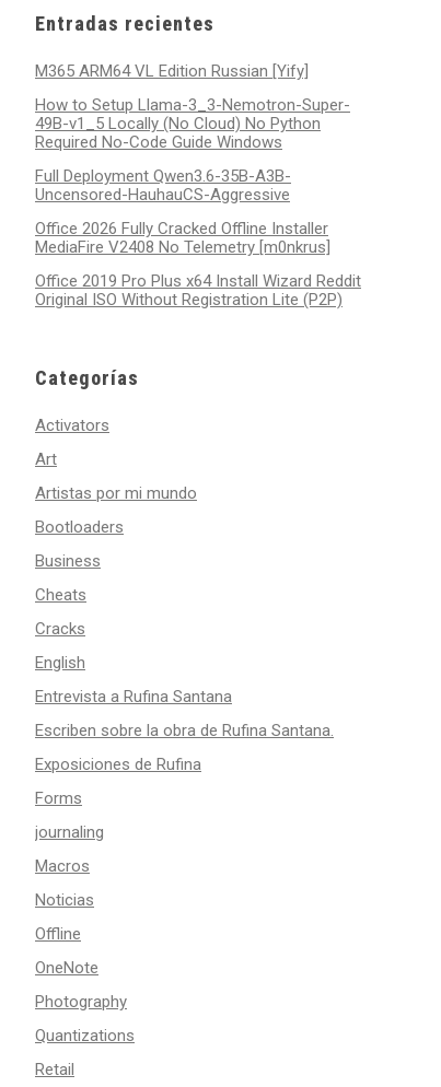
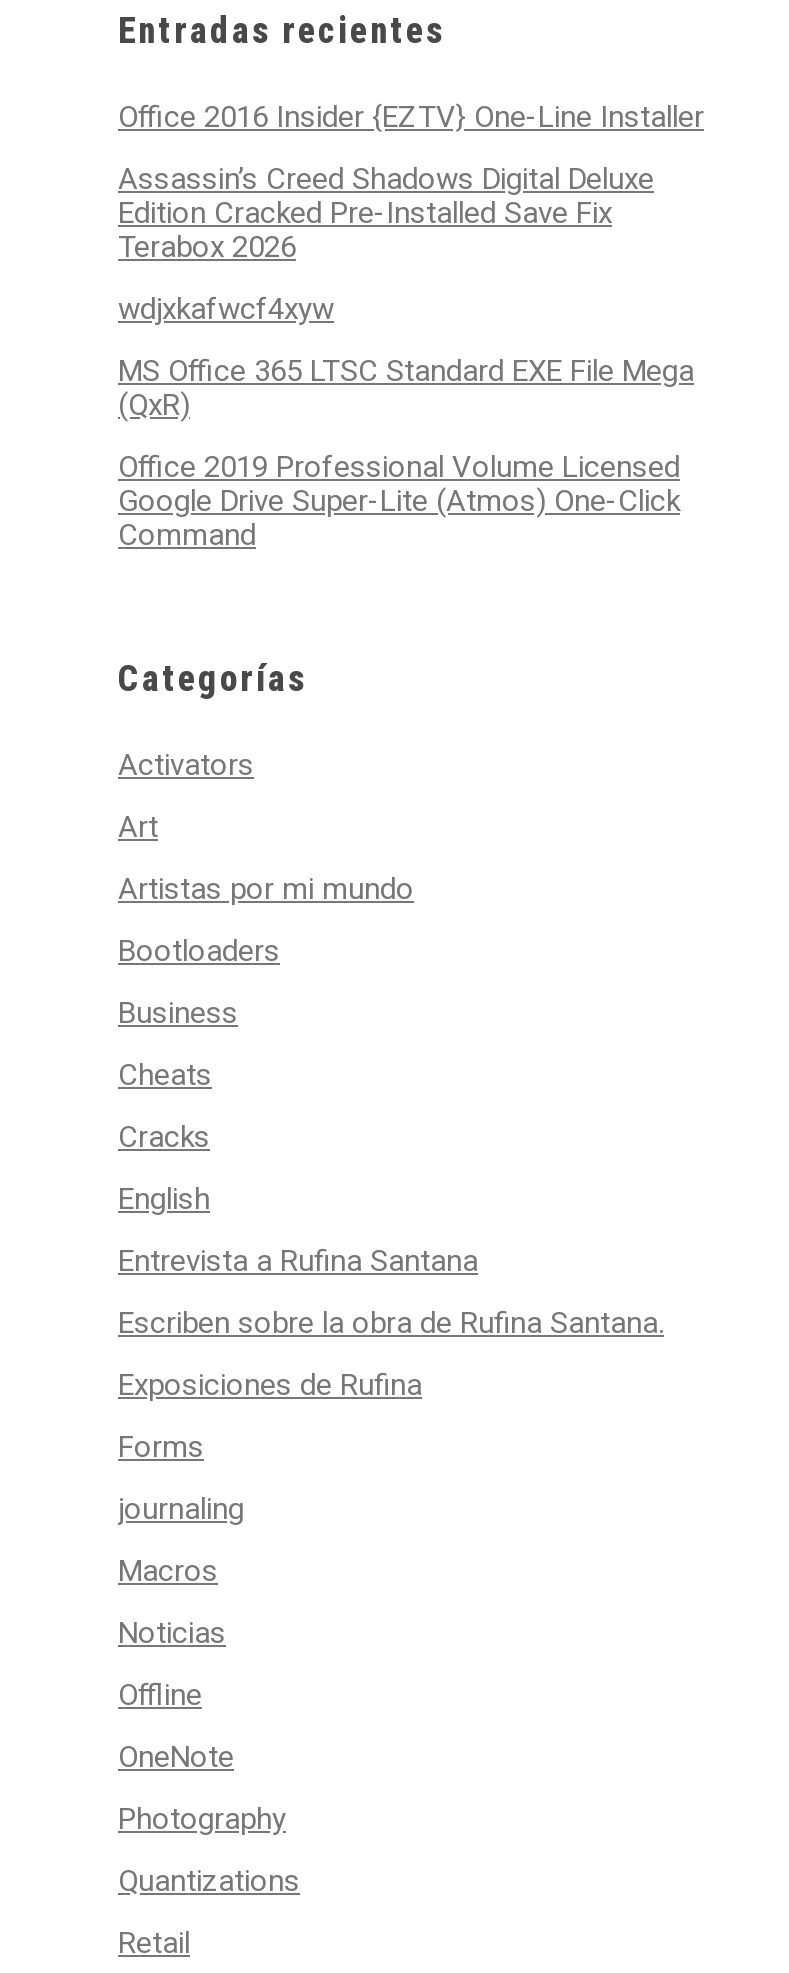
[35,61,309,81] M365 ARM64 VL Edition Russian [Yify] -> [118,99,704,135] Office 2016 Insider {EZTV} One-Line Installer
[35,95,350,152] How to Setup Llama-3_3-Nemotron-Super- | 49B-v1_5 Locally (No Cloud) No Python | Required No-Code Guide Windows -> [118,161,654,265] Assassin’s Creed Shadows Digital Deluxe | Edition Cracked Pre-Installed Save Fix | Terabox 2026
[35,166,291,204] Full Deployment Qwen3.6-35B-A3B- | Uncensored-HauhauCS-Aggressive -> [118,291,334,327] wdjxkafwcf4xyw
[35,219,330,257] Office 2026 Fully Cracked Offline Installer | MediaFire V2408 No Telemetry [m0nkrus] -> [118,353,694,423] MS Office 365 LTSC Standard EXE File Mega | (QxR)
[35,271,361,309] Office 2019 Pro Plus x64 Install Wizard Reddit | Original ISO Without Registration Lite (P2P) -> [118,449,680,553] Office 2019 Professional Volume Licensed | Google Drive Super-Lite (Atmos) One-Click | Command

